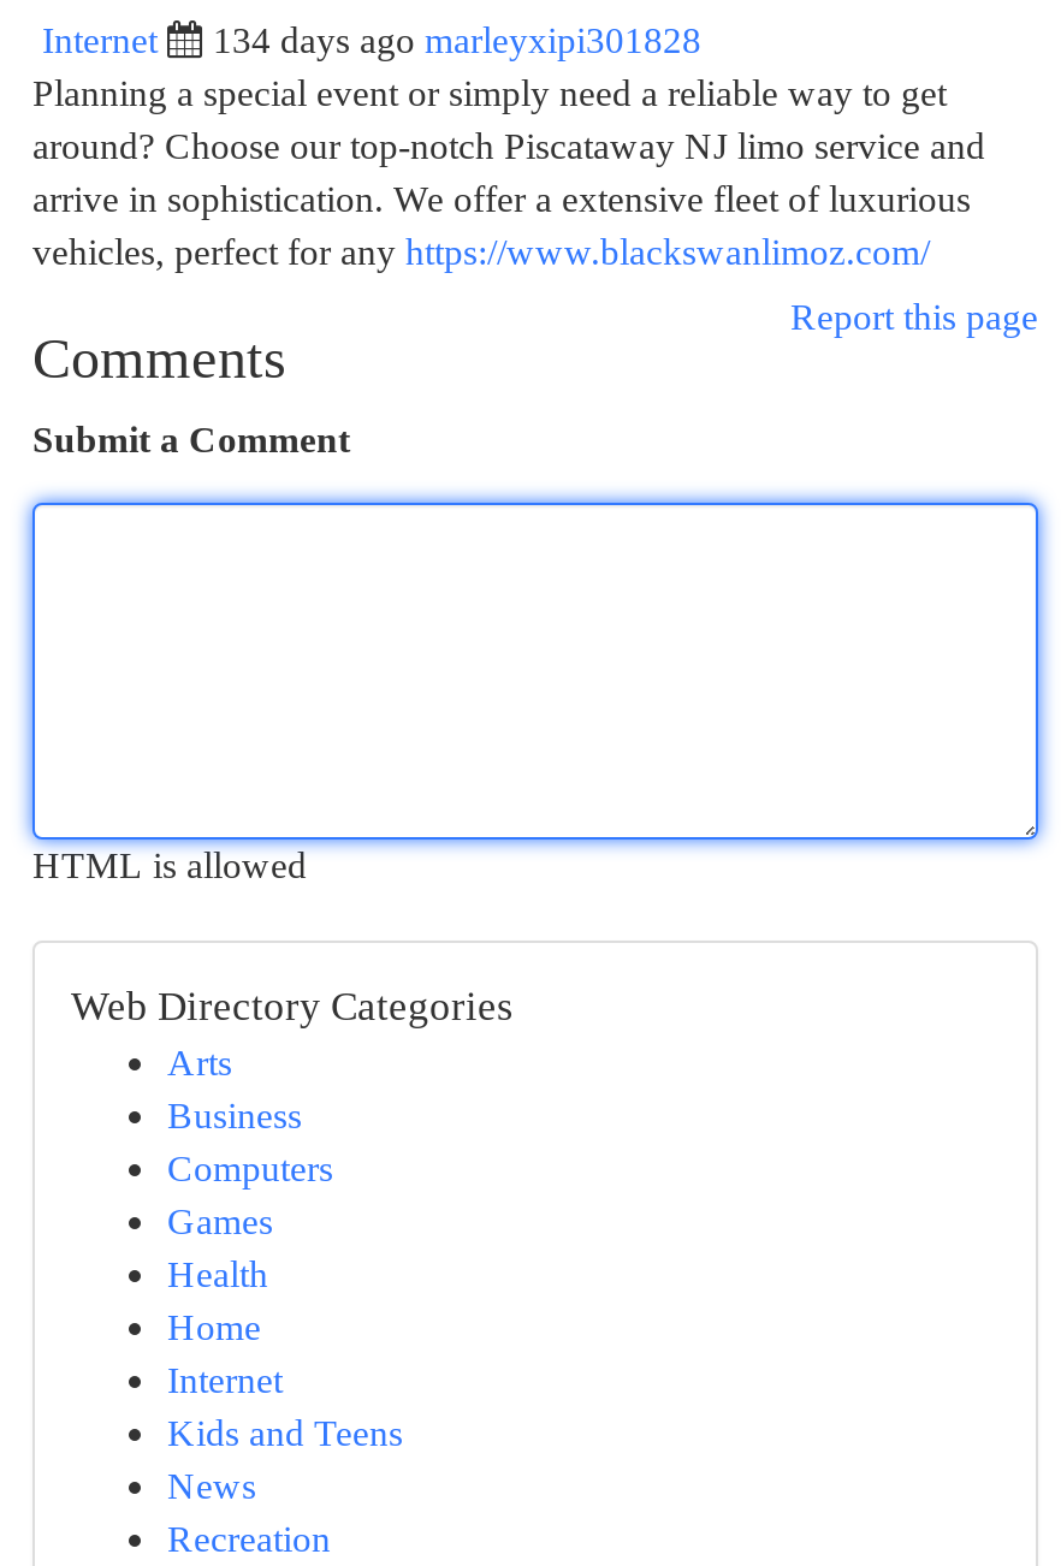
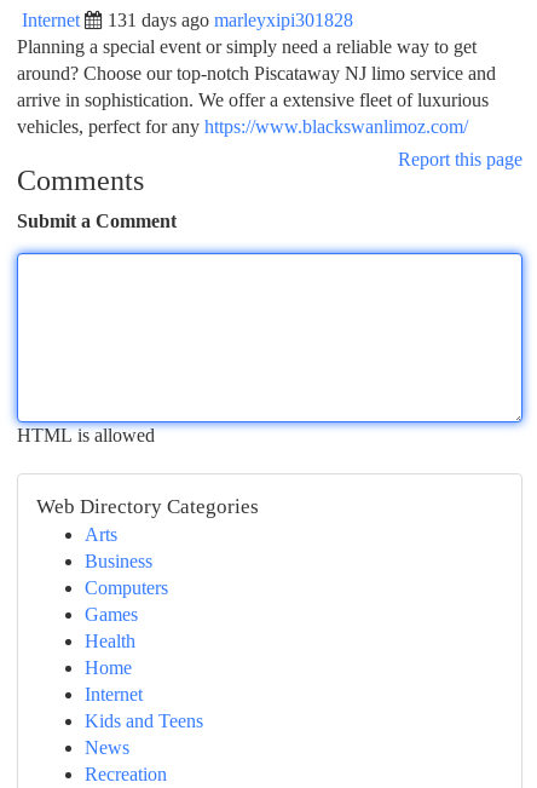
[213,19,701,60] 134 days ago marleyxipi301828 -> [108,10,353,30] 131 days ago marleyxipi301828

